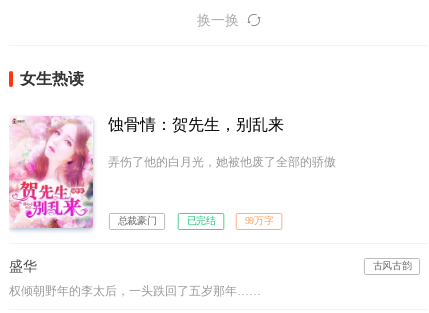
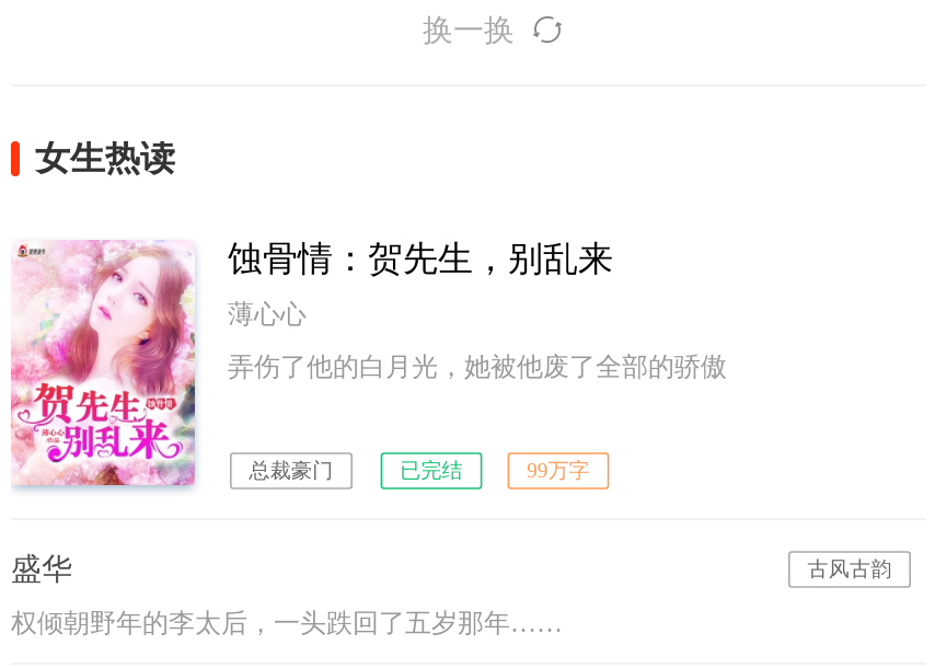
none -> [228,299,307,330] 薄心心

